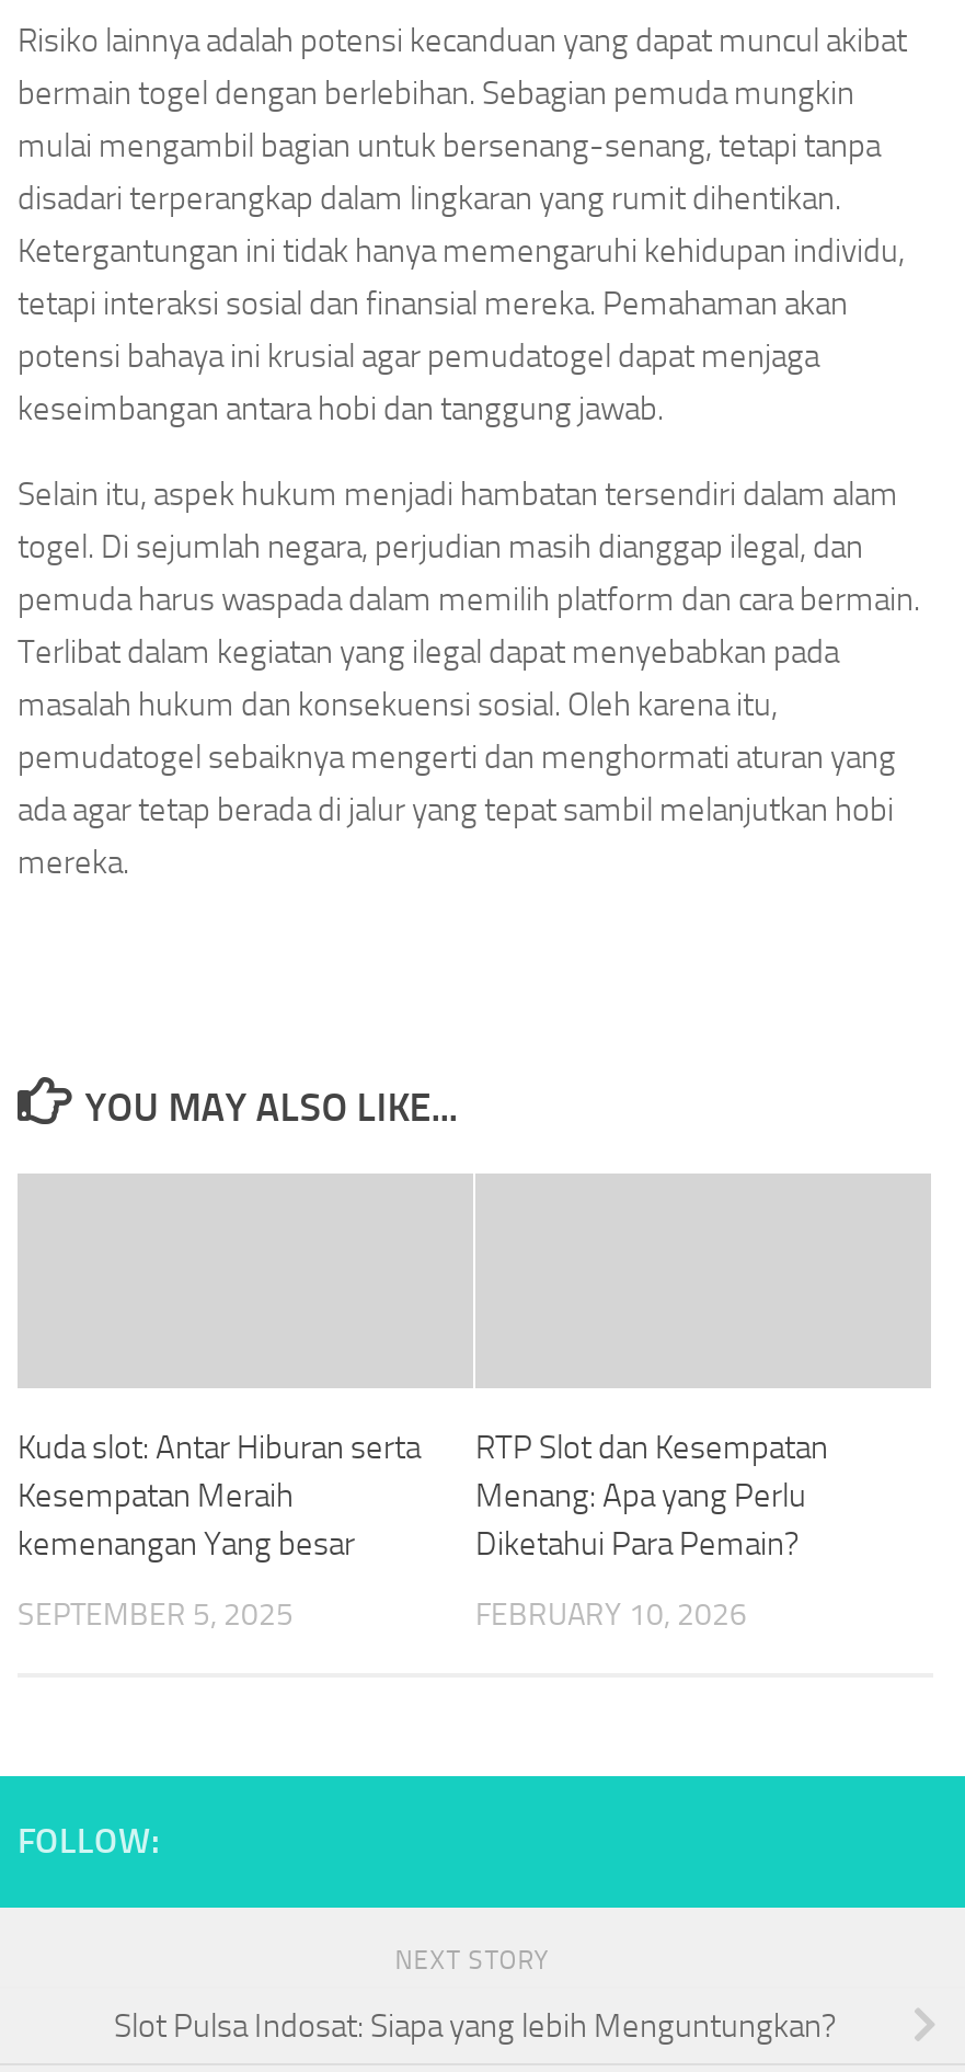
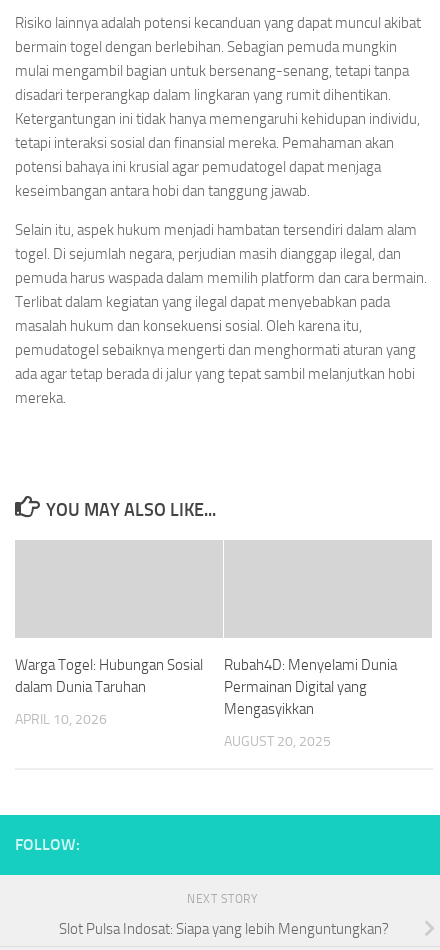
[18,1428,421,1564] Kuda slot: Antar Hiburan serta | Kesempatan Meraih | kemenangan Yang besar -> [15,656,203,696] Warga Togel: Hubungan Sosial | dalam Dunia Taruhan
[475,1428,828,1564] RTP Slot dan Kesempatan | Menang: Apa yang Perlu | Diketahui Para Pemain? -> [224,656,397,718] Rubah4D: Menyelami Dunia | Permainan Digital yang | Mengasyikkan
[18,1596,294,1634] SEPTEMBER 5, 2025 -> [15,711,107,728] APRIL 10, 2026
[475,1596,747,1634] FEBRUARY 10, 2026 -> [224,733,331,750] AUGUST 20, 2025

